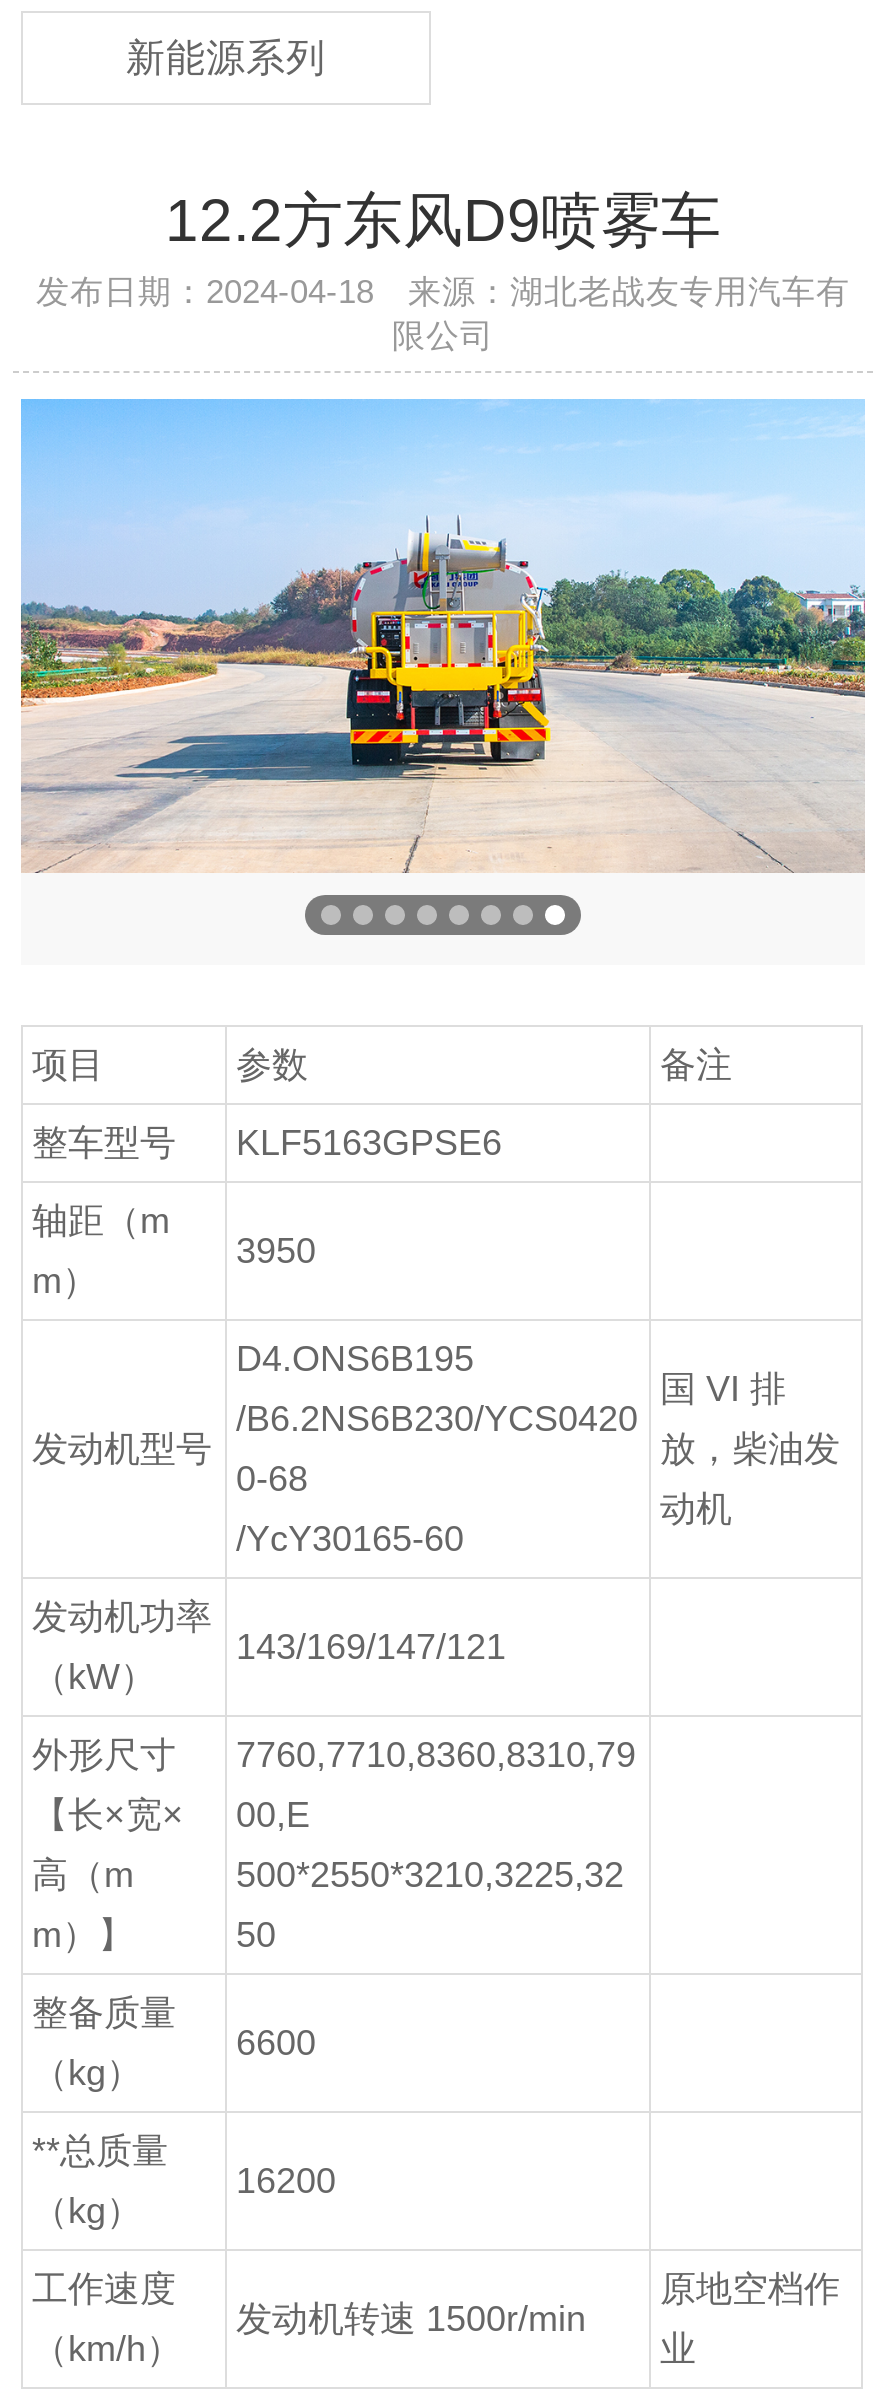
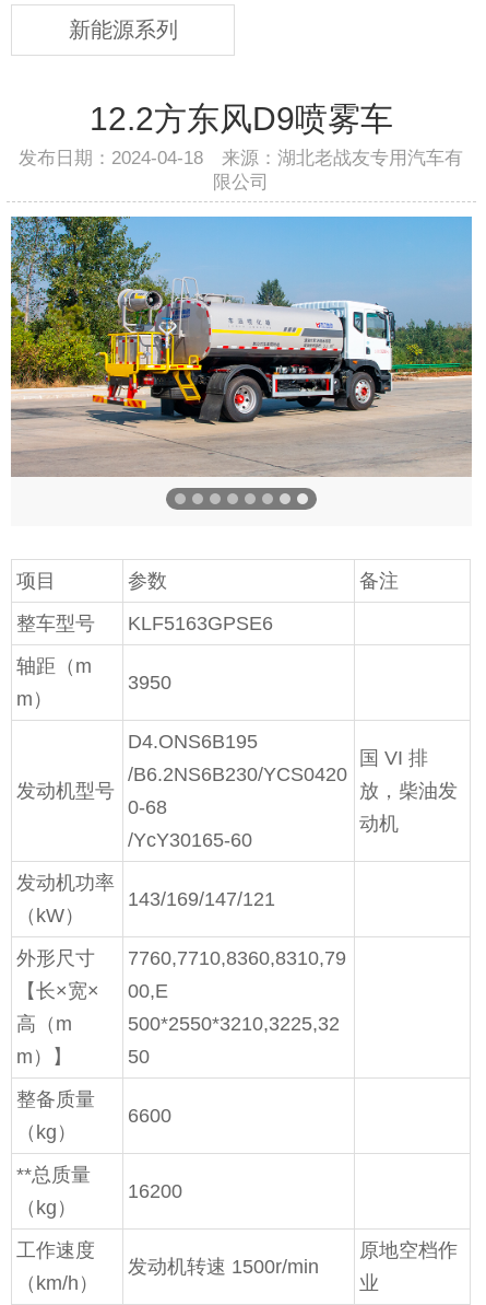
[19,397,867,873] [image] -> [10,215,472,477] [image]

